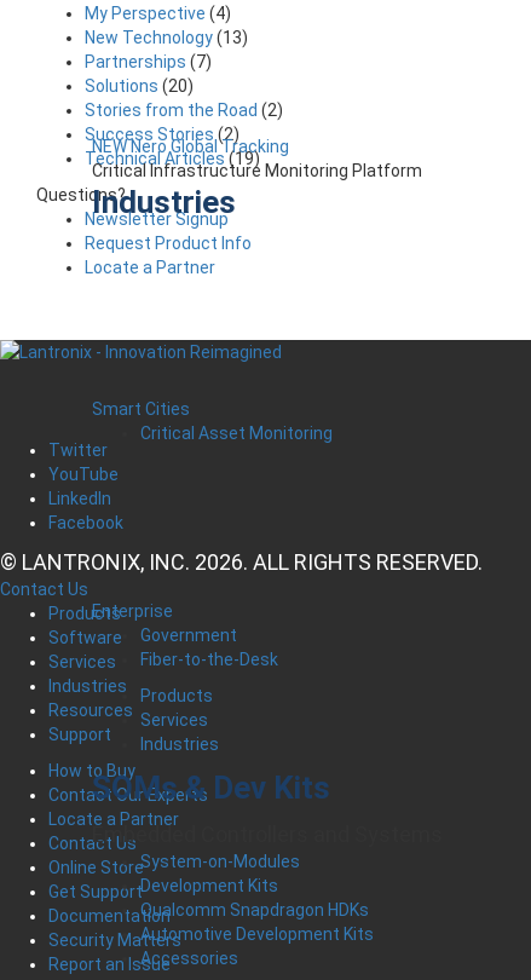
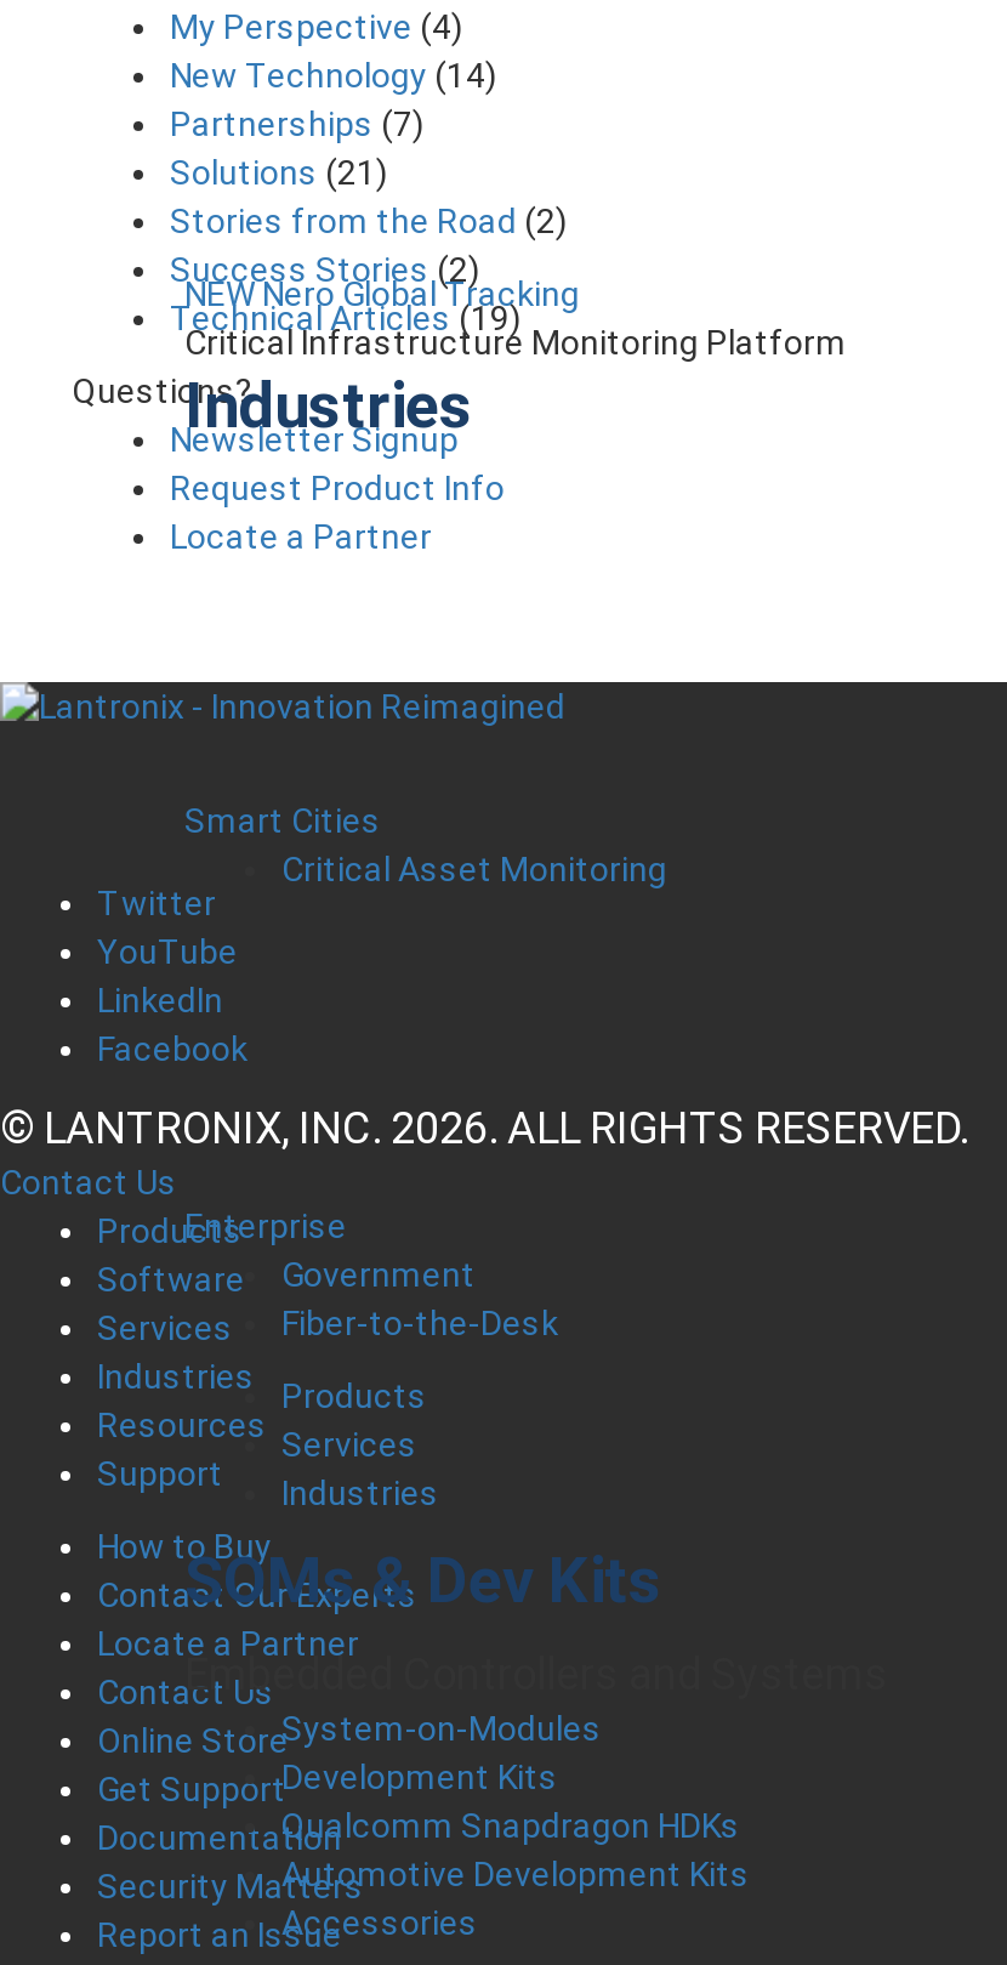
[85,27,248,47] New Technology (13) -> [170,55,497,94] New Technology (14)
[85,76,194,95] Solutions (20) -> [170,152,388,191] Solutions (21)

